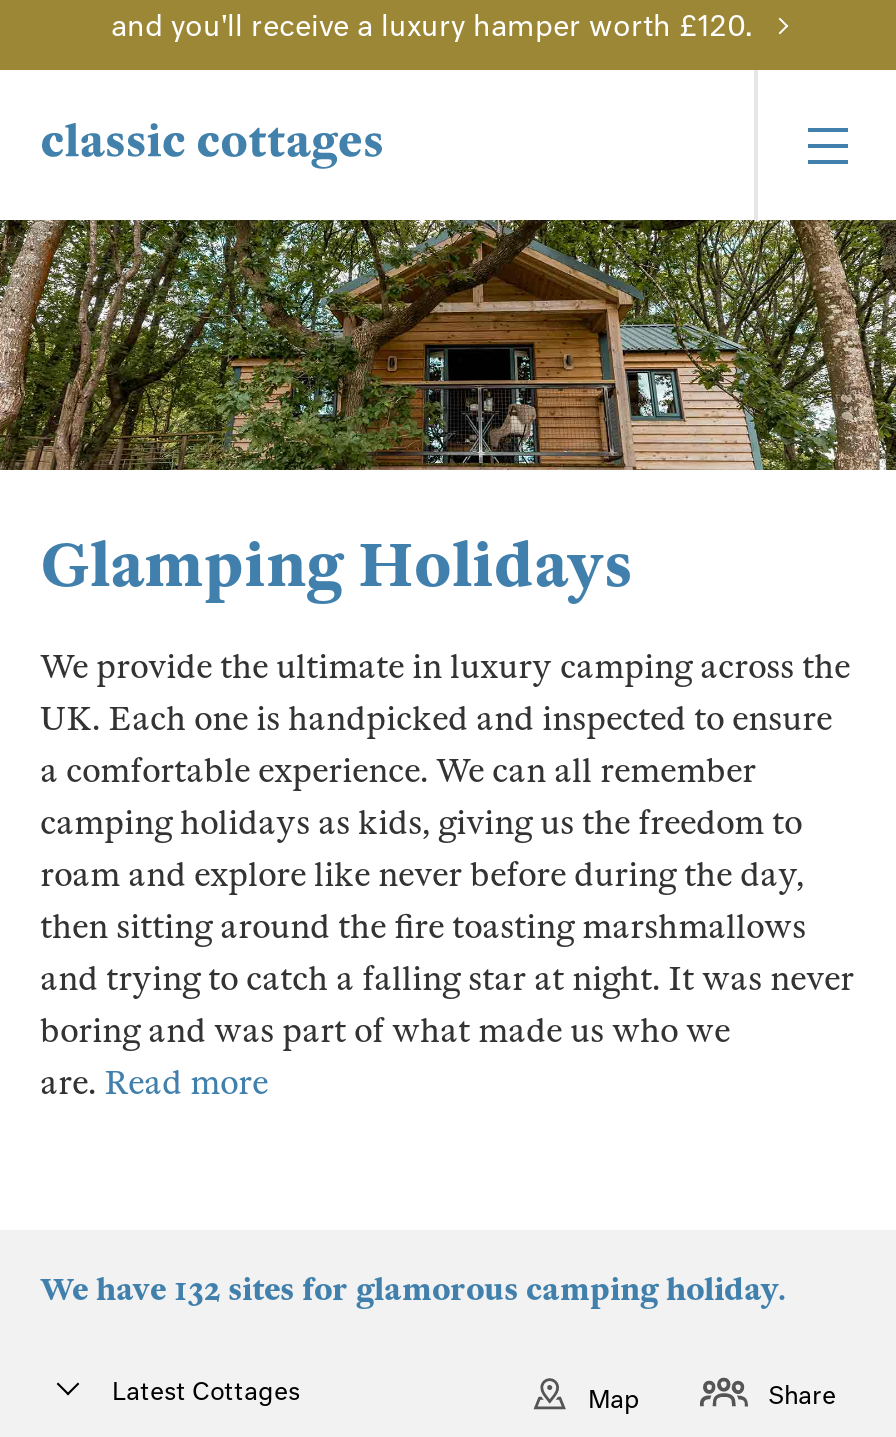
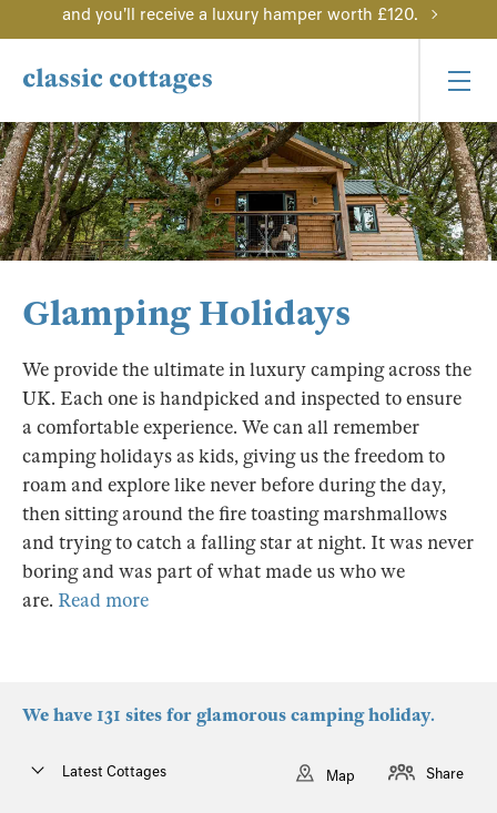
[40,1270,786,1310] We have 132 sites for glamorous camping holiday. -> [22,704,435,726] We have 131 sites for glamorous camping holiday.

